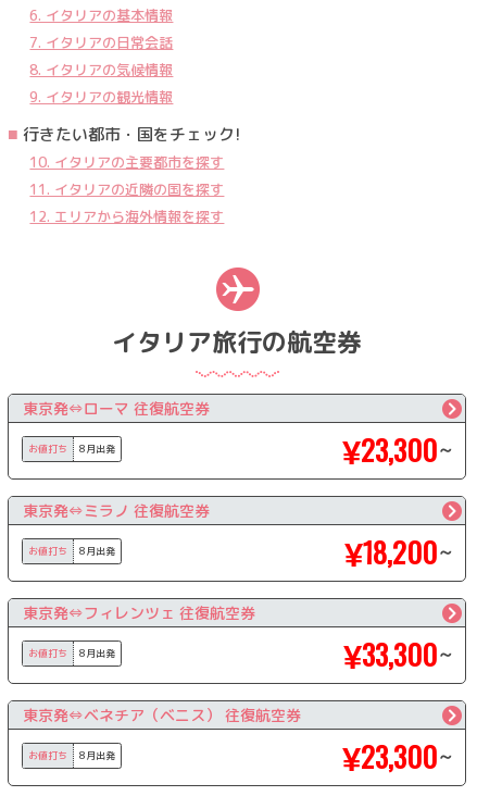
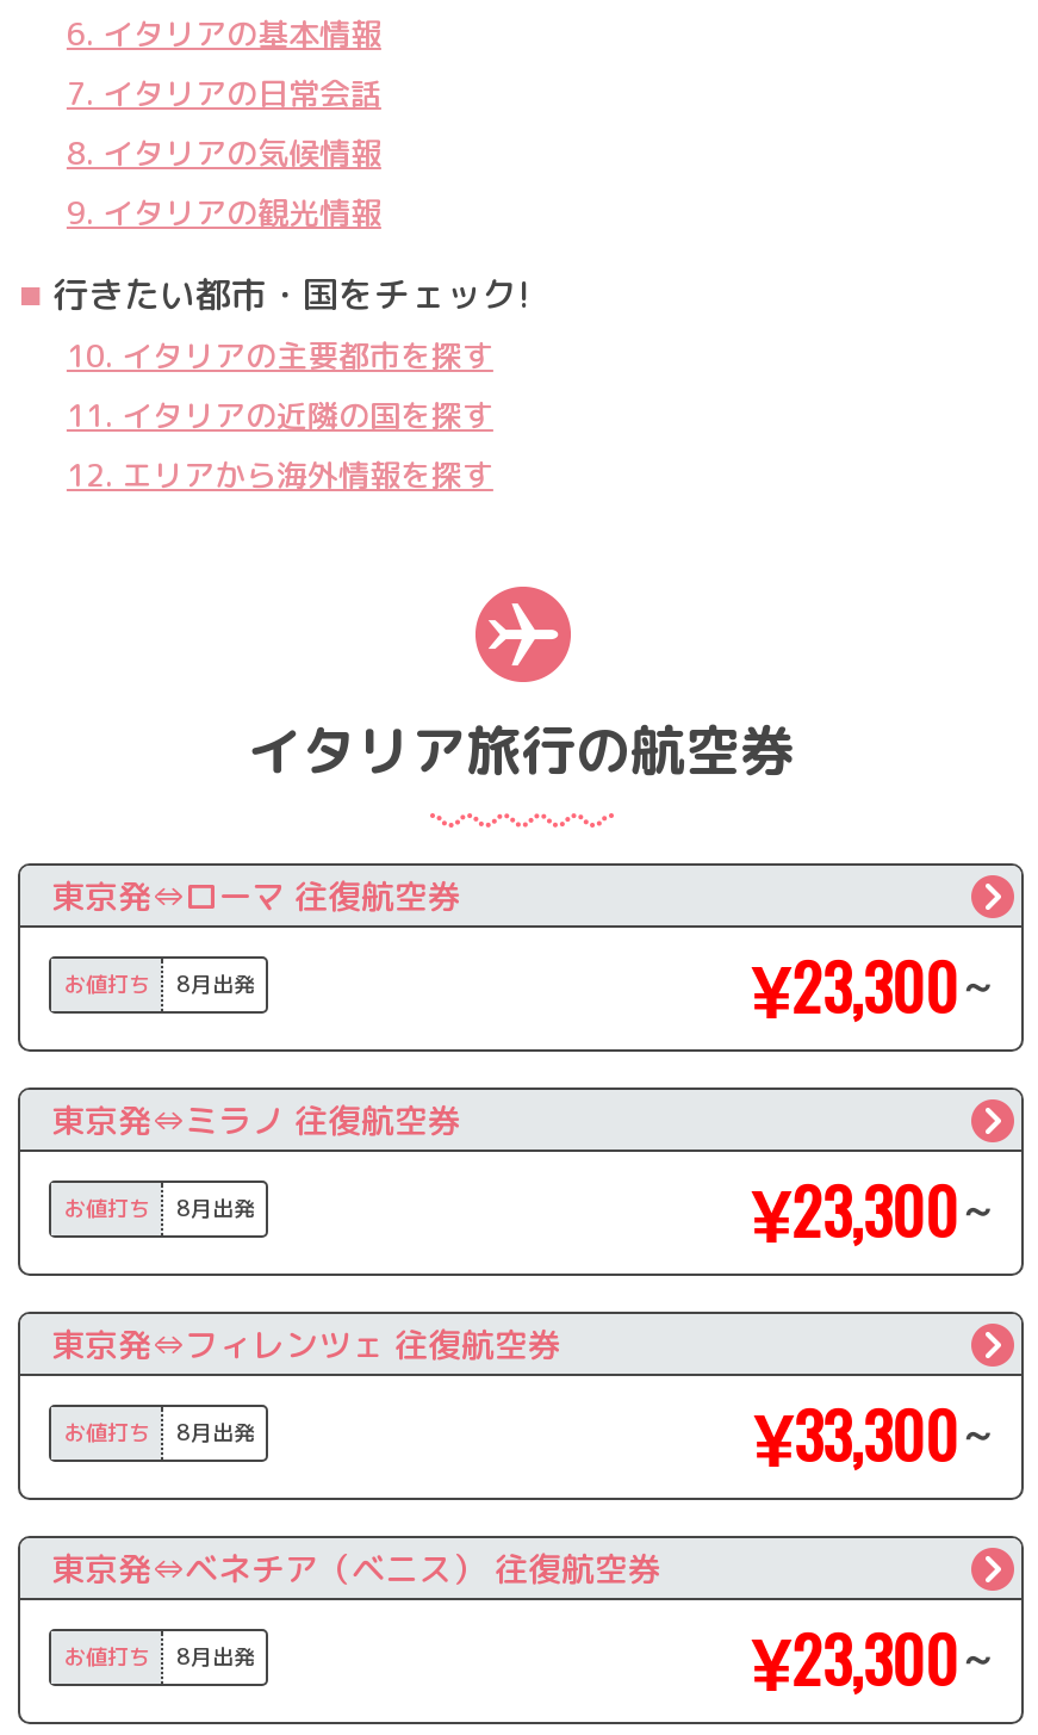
[344,531,454,574] ¥18,200～ -> [751,1164,997,1259] ¥23,300～

